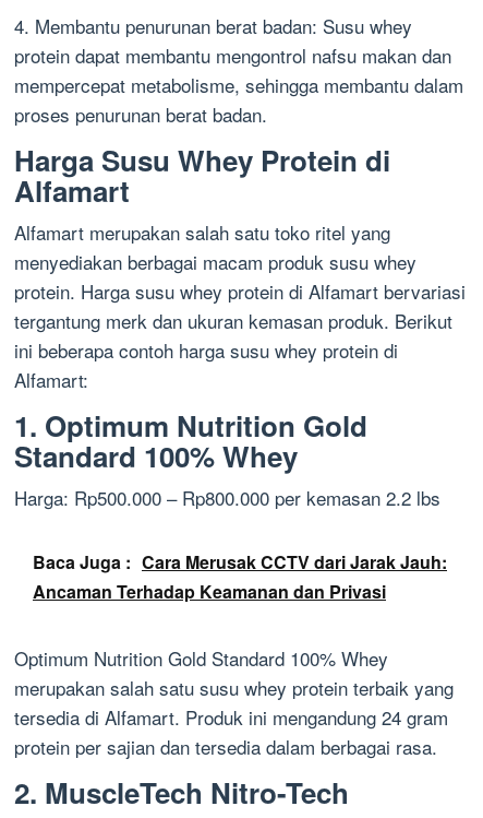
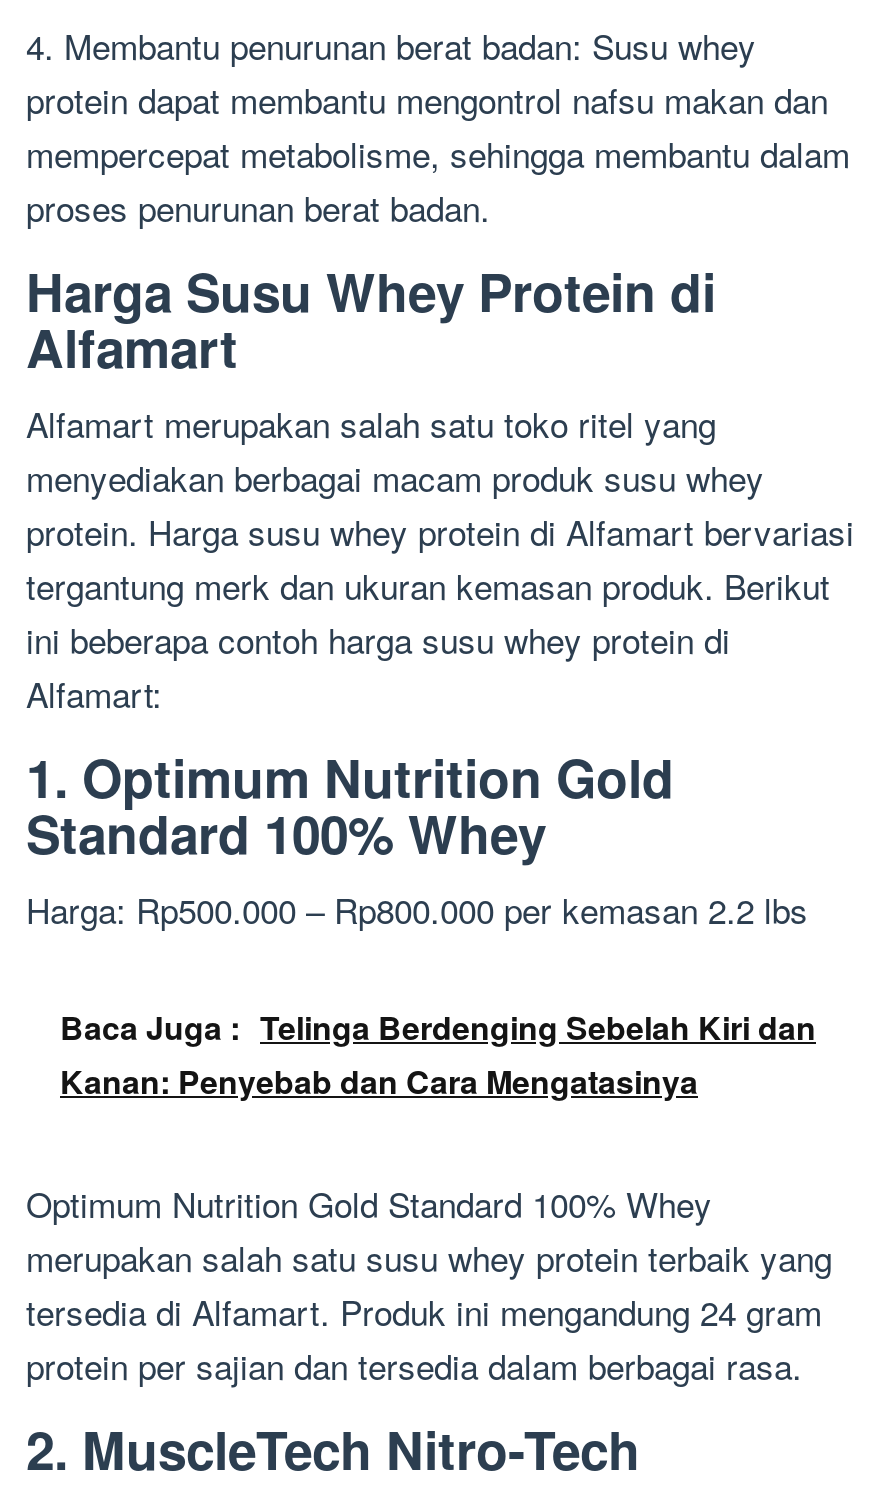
[33,549,447,604] Baca Juga : Cara Merusak CCTV dari Jarak Jauh: | Ancaman Terhadap Keamanan dan Privasi -> [60,1004,816,1104] Baca Juga : Telinga Berdenging Sebelah Kiri dan | Kanan: Penyebab dan Cara Mengatasinya

